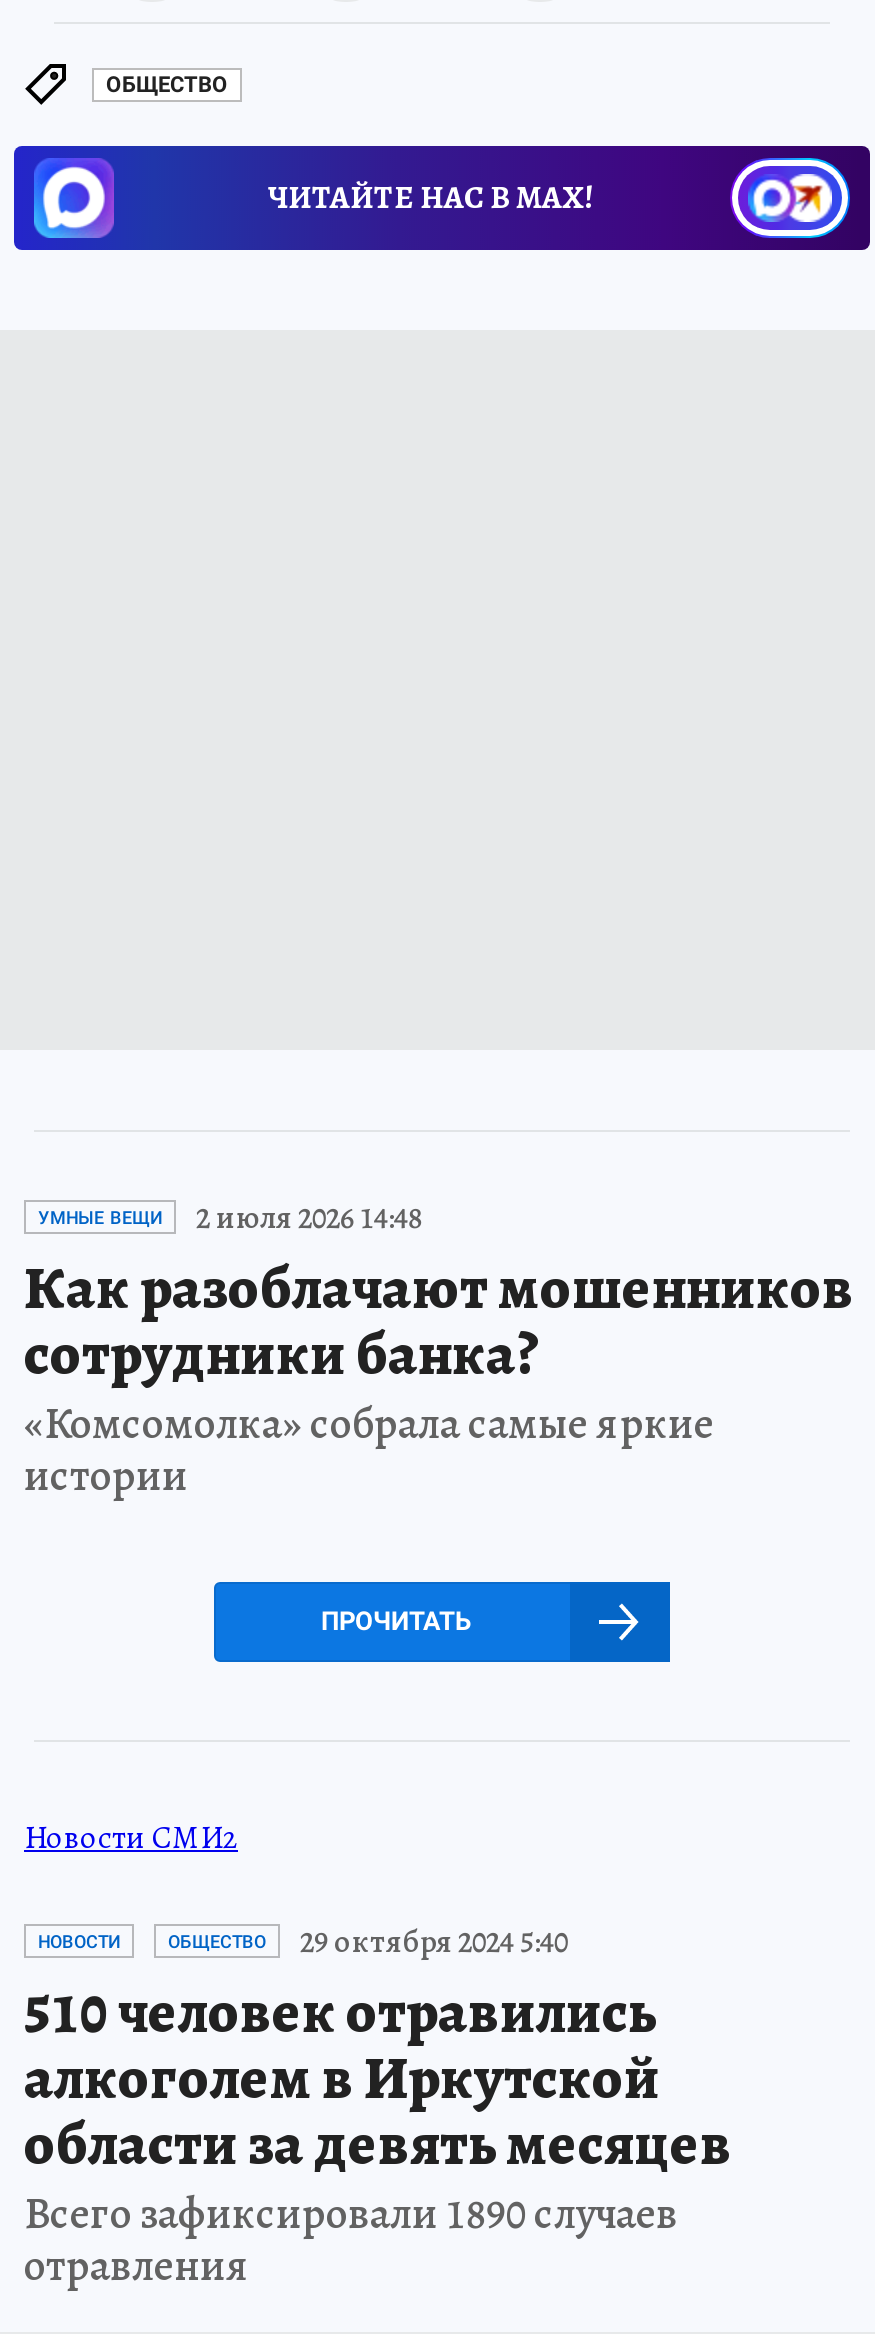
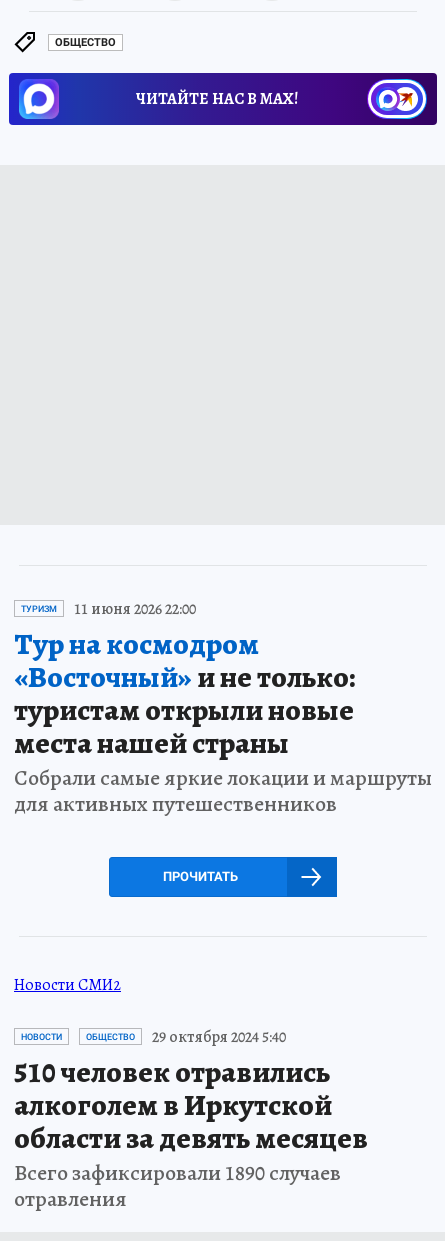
[24,1195,854,1505] УМНЫЕ ВЕЩИ | 2 июля 2026 14:48 | Как разоблачают мошенников | сотрудники банка? | «Комсомолка» собрала самые яркие | истории -> [14,598,432,819] ТУРИЗМ | 11 июня 2026 22:00 | Тур на космодром | «Восточный»и не только: | туристам открыли новые | места нашей страны | Собрали самые яркие локации и маршруты | для активных путешественников

